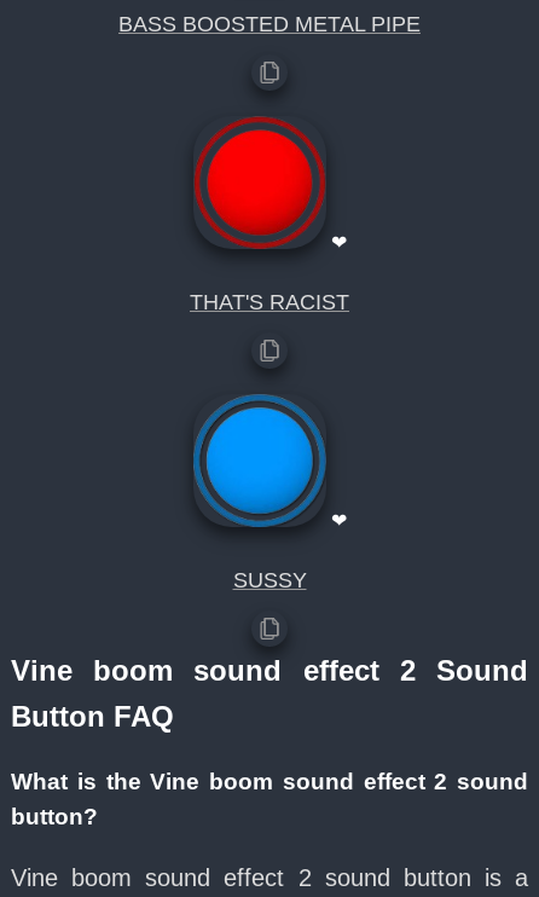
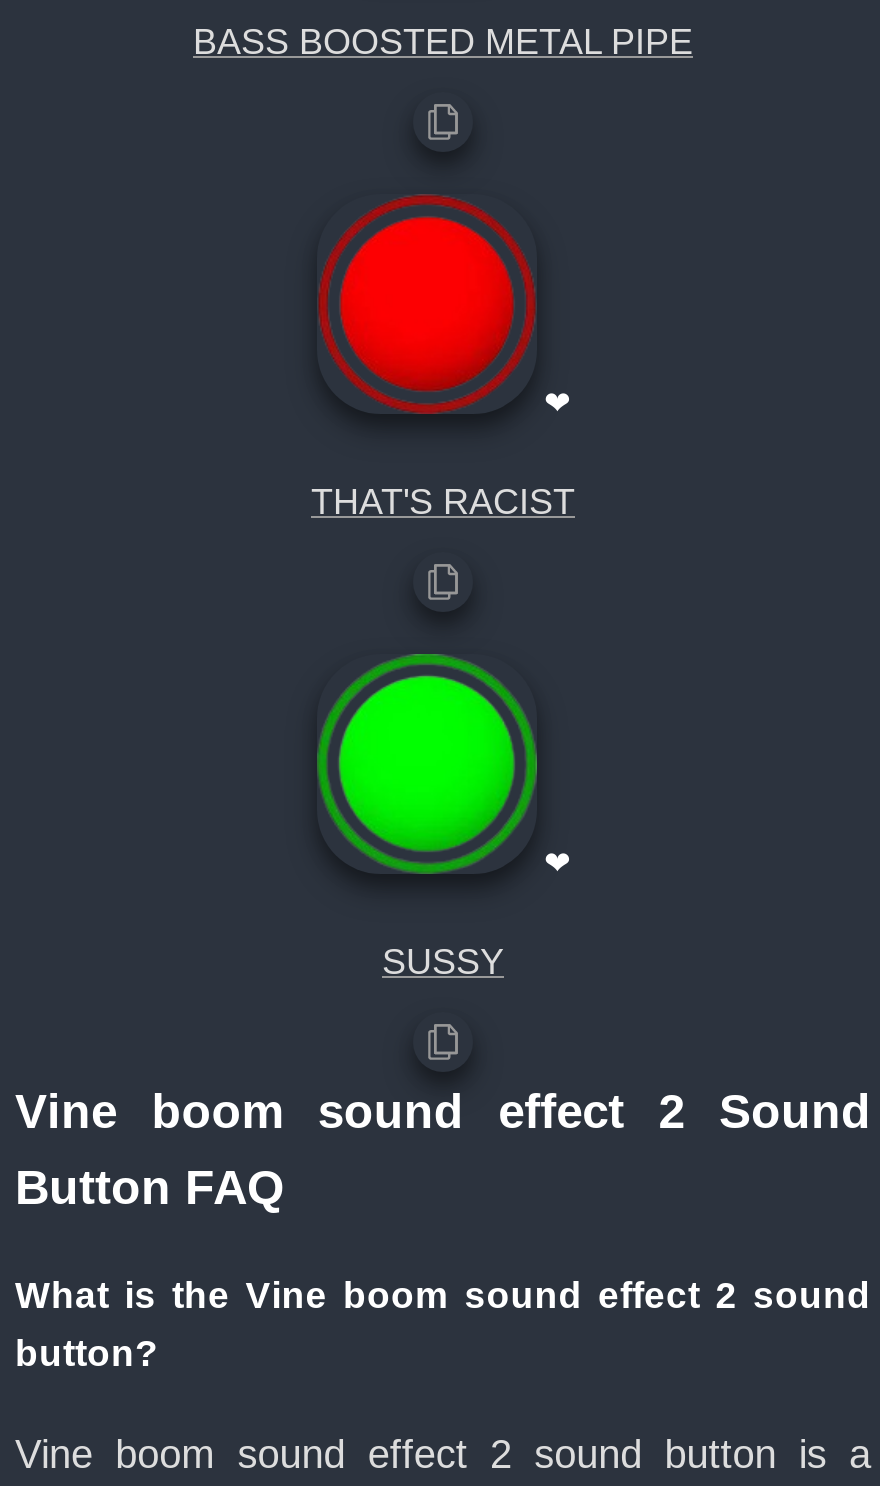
[193,394,326,528] [image] -> [317,654,537,874] [image]

